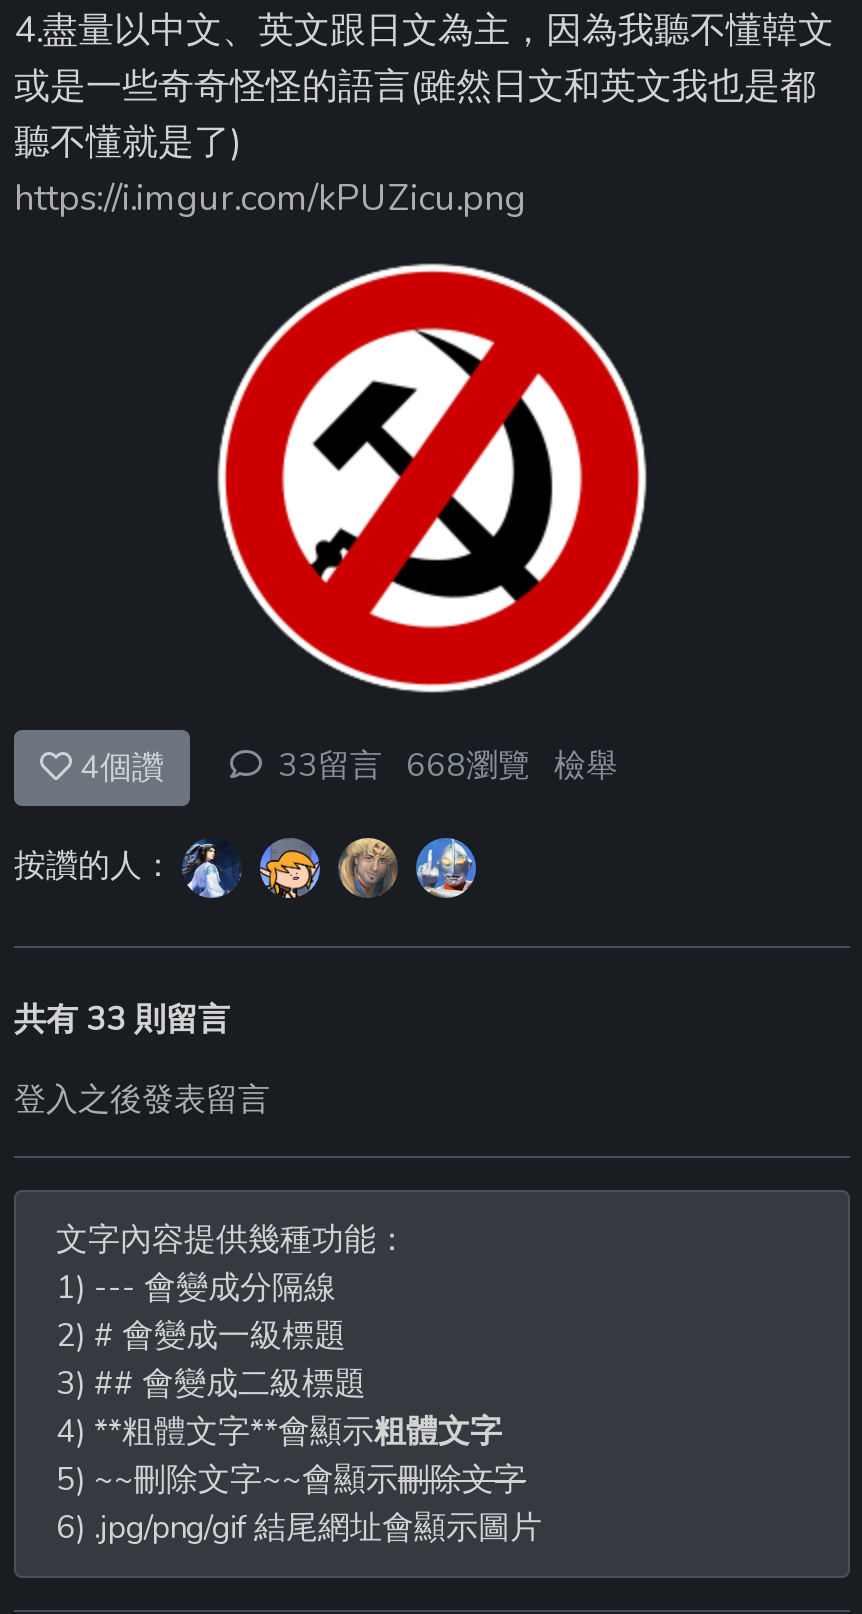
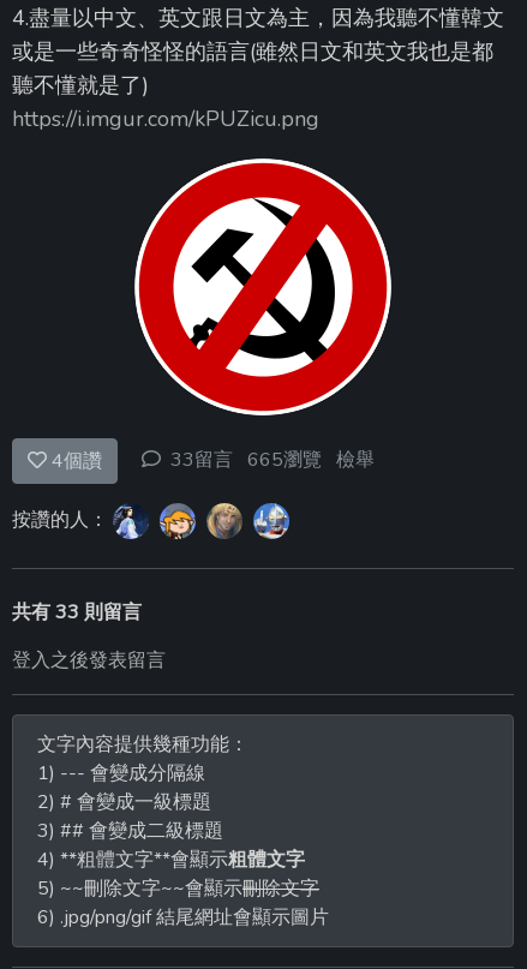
[278,744,618,788] 33留言 668瀏覽 檢舉 -> [170,447,375,473] 33留言 665瀏覽 檢舉

